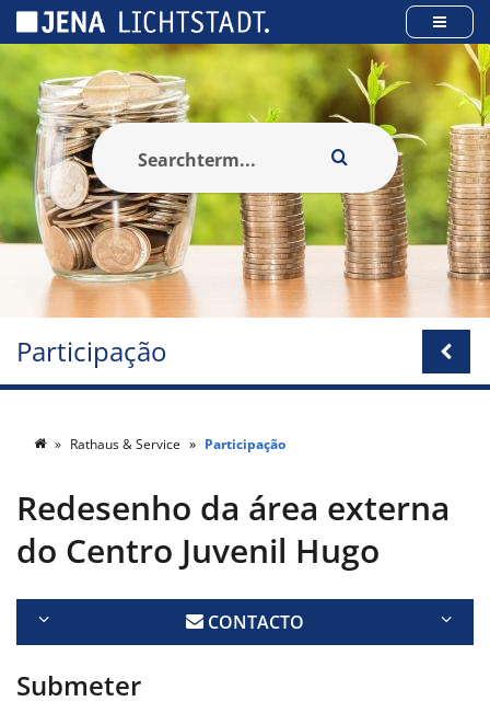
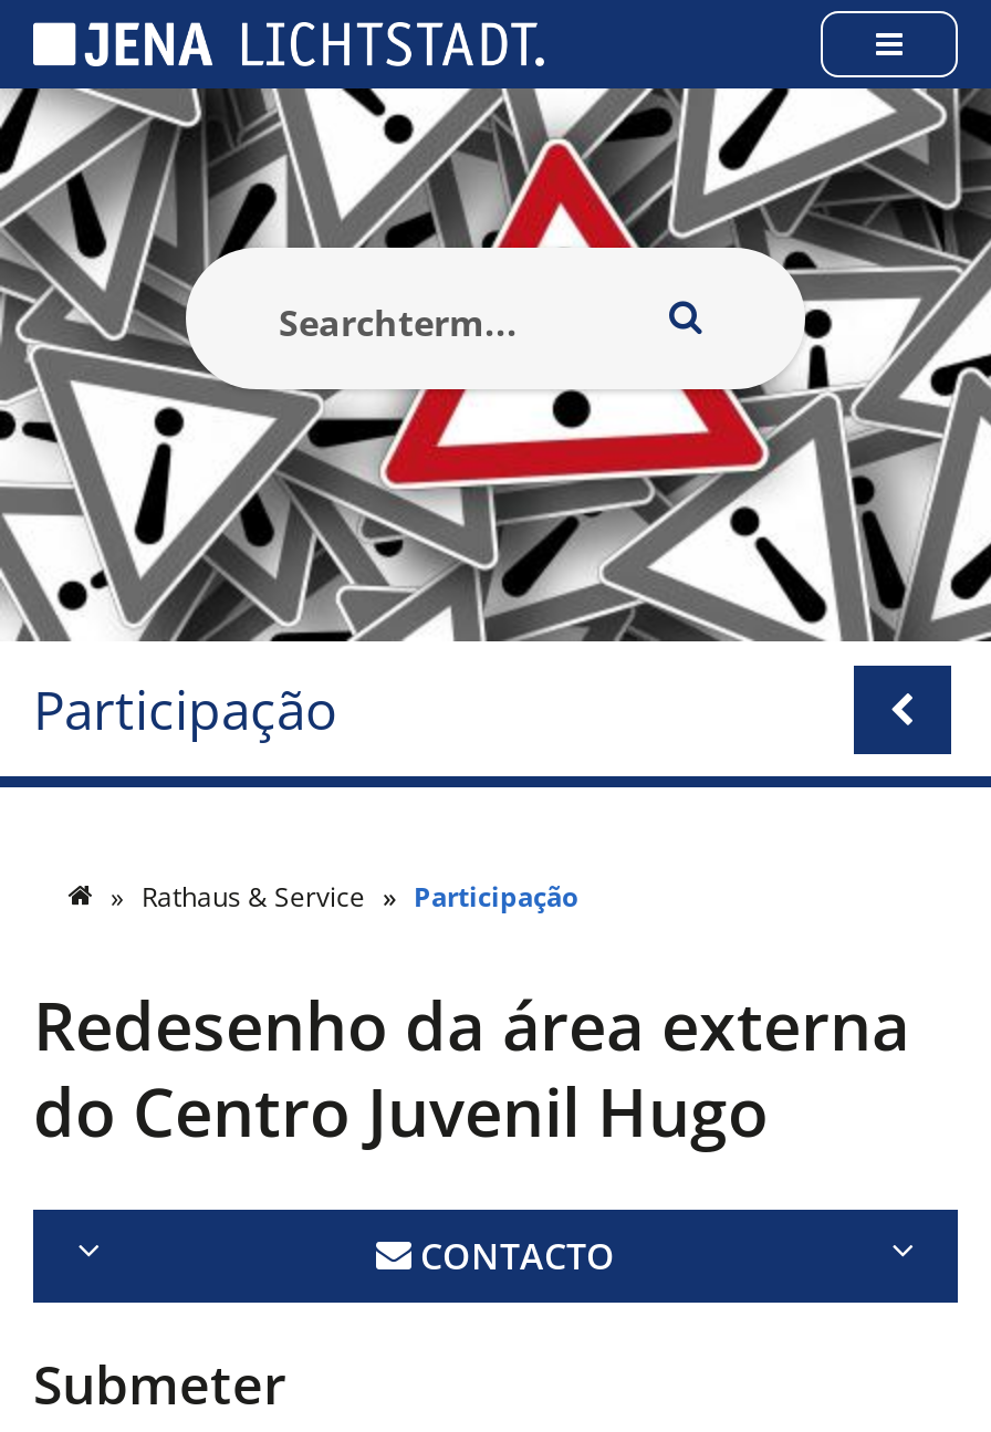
[3,43,487,319] [image] -> [7,86,984,644] [image]

